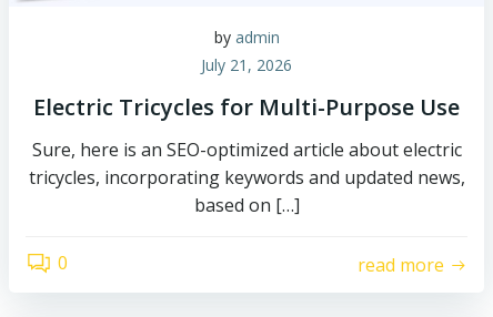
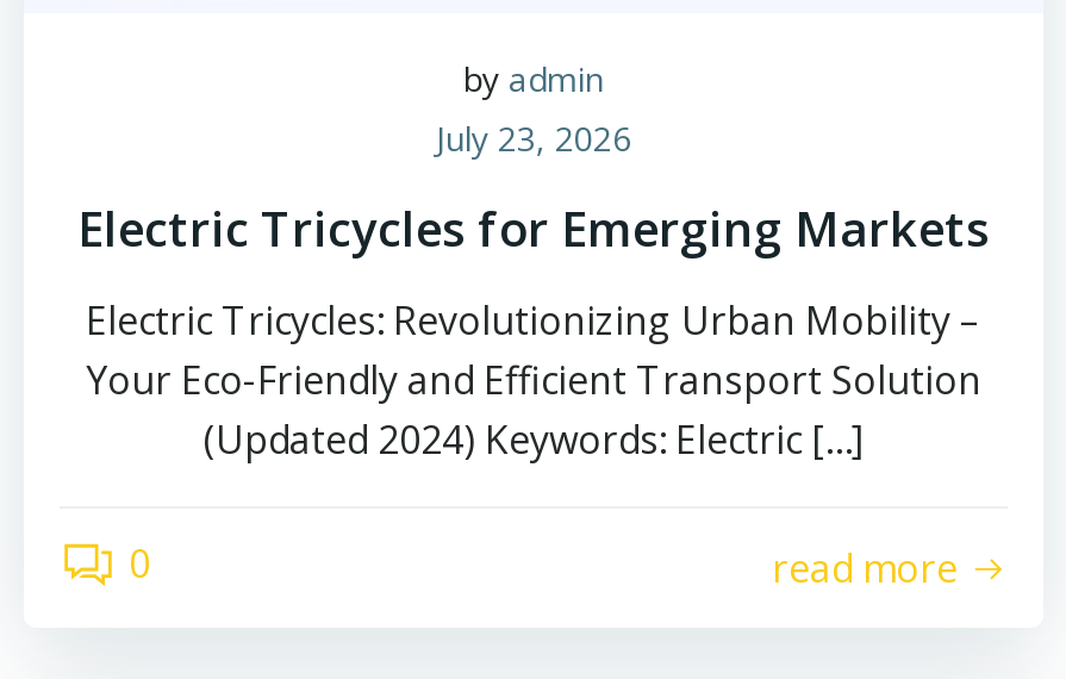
[201,54,292,75] July 21, 2026 -> [436,116,631,161] July 23, 2026
[33,92,460,122] Electric Tricycles for Multi-Purpose Use -> [77,197,990,261] Electric Tricycles for Emerging Markets
[28,137,465,217] Sure, here is an SEO-optimized article about electric | tricycles, incorporating keywords and updated news, | based on […] -> [86,294,981,466] Electric Tricycles: Revolutionizing Urban Mobility – | Your Eco-Friendly and Efficient Transport Solution | (Updated 2024) Keywords: Electric […]

